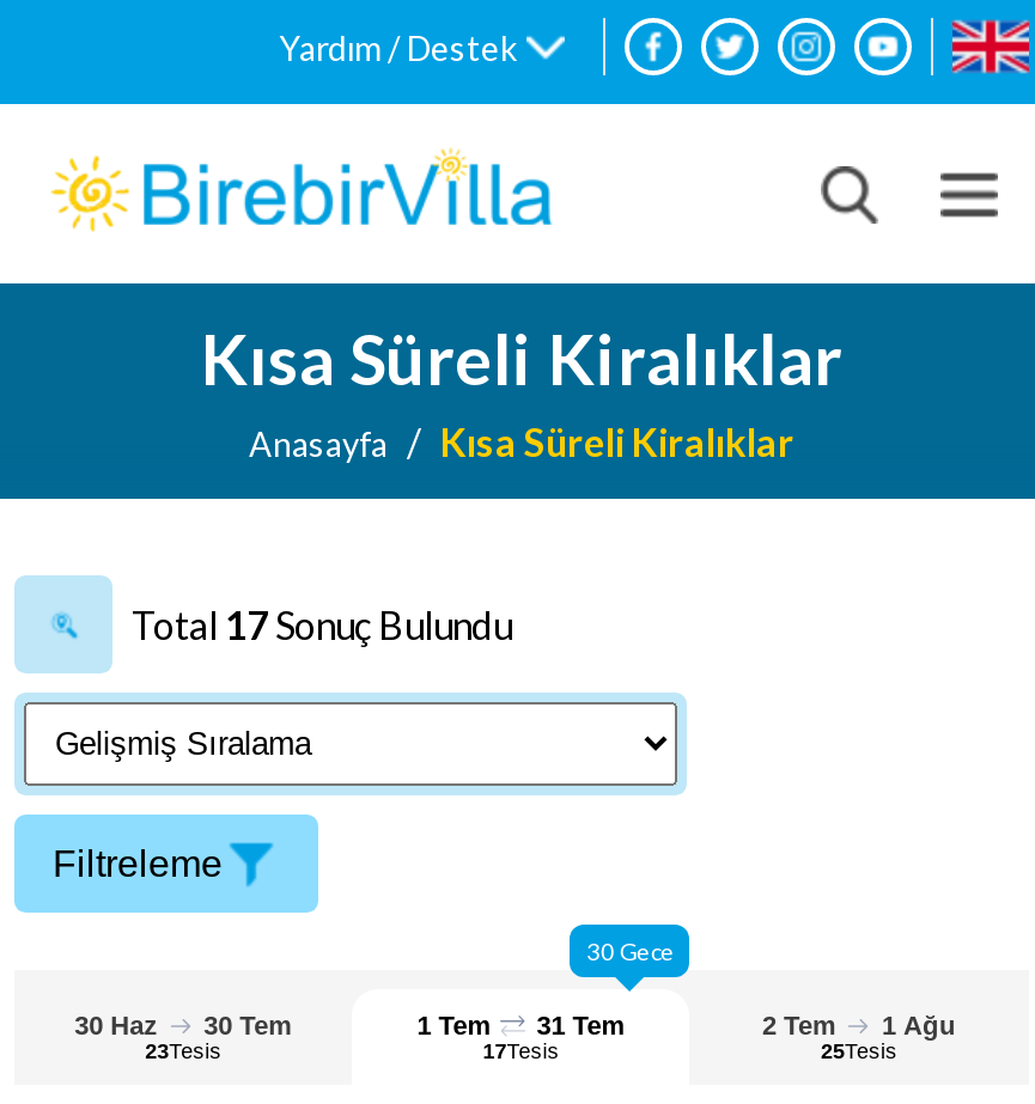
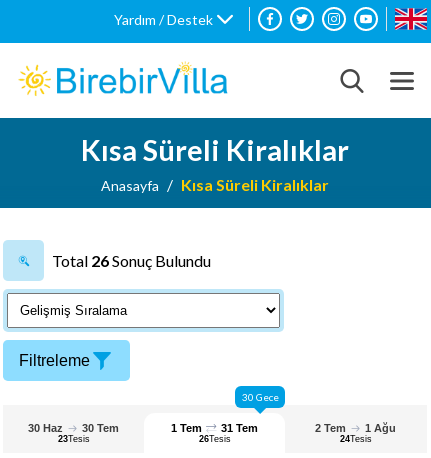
[132,602,512,647] Total 17 Sonuç Bulundu -> [52,251,211,270] Total 26 Sonuç Bulundu
[483,1039,559,1063] 17Tesis -> [199,434,231,444] 26Tesis
[821,1039,897,1063] 25Tesis -> [340,434,372,444] 24Tesis

